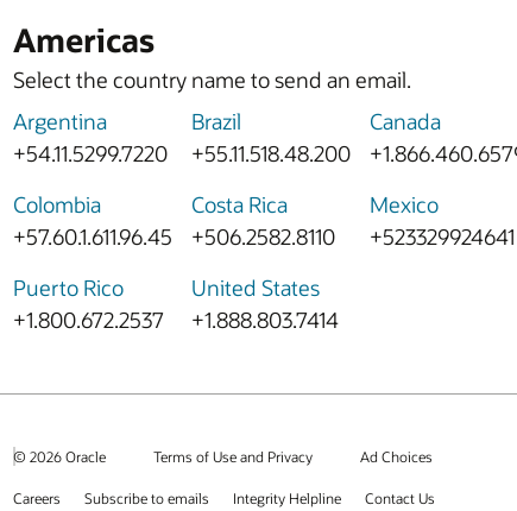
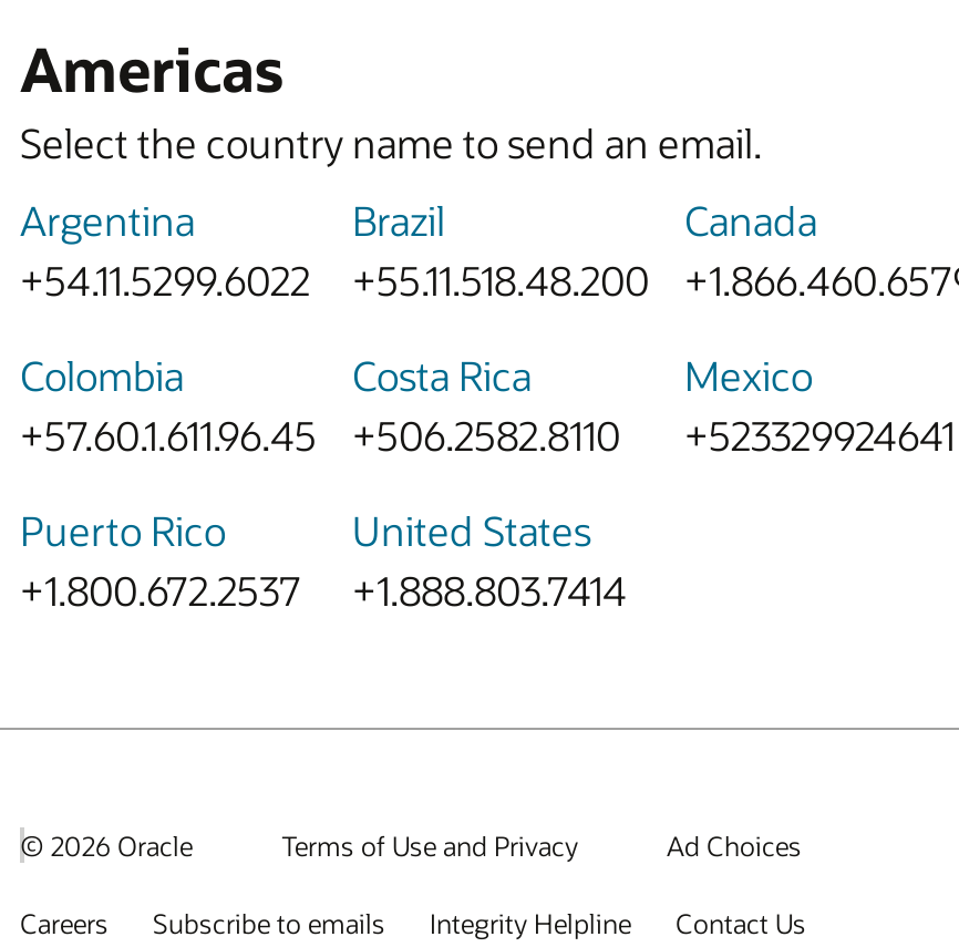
[13,139,168,168] +54.11.5299.7220 -> [20,254,310,307] +54.11.5299.6022

